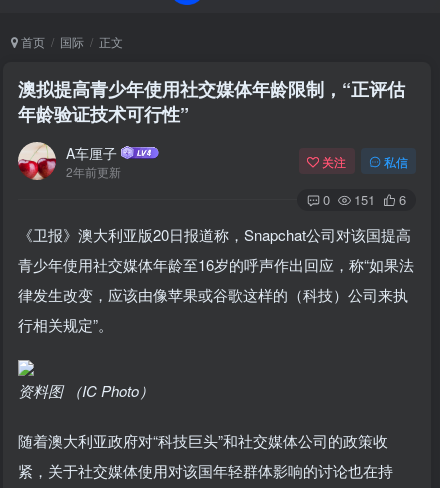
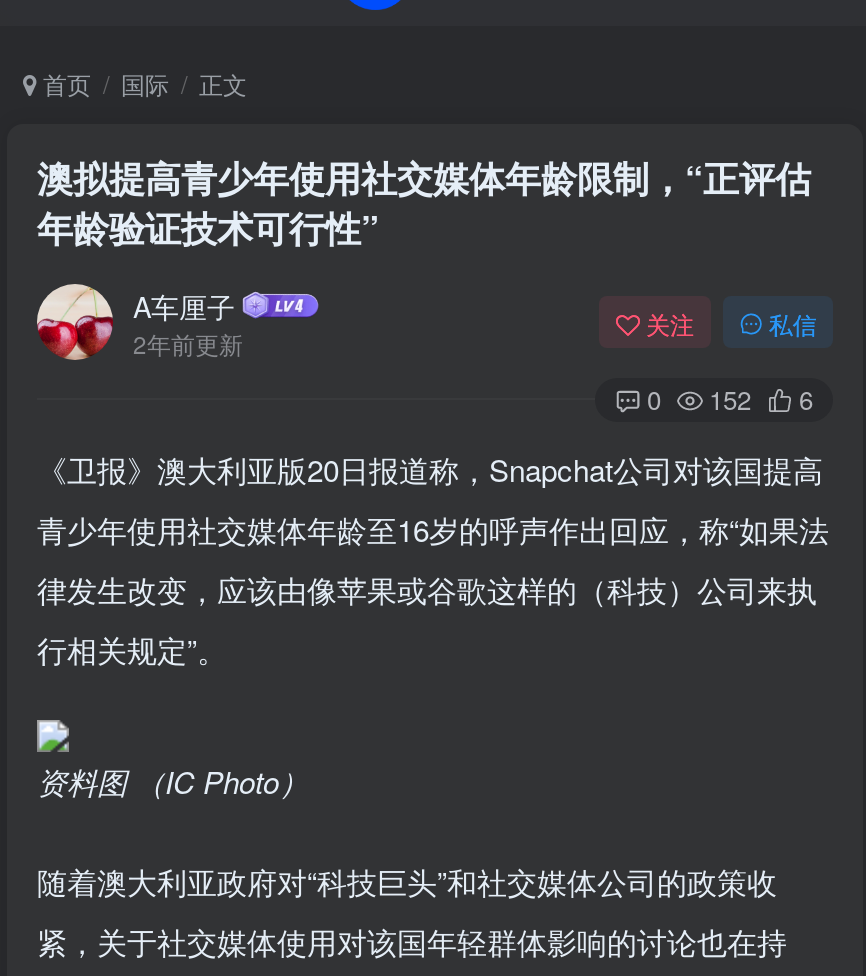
[323,190,406,209] 0 151 6 -> [647,380,813,418] 0 152 6

